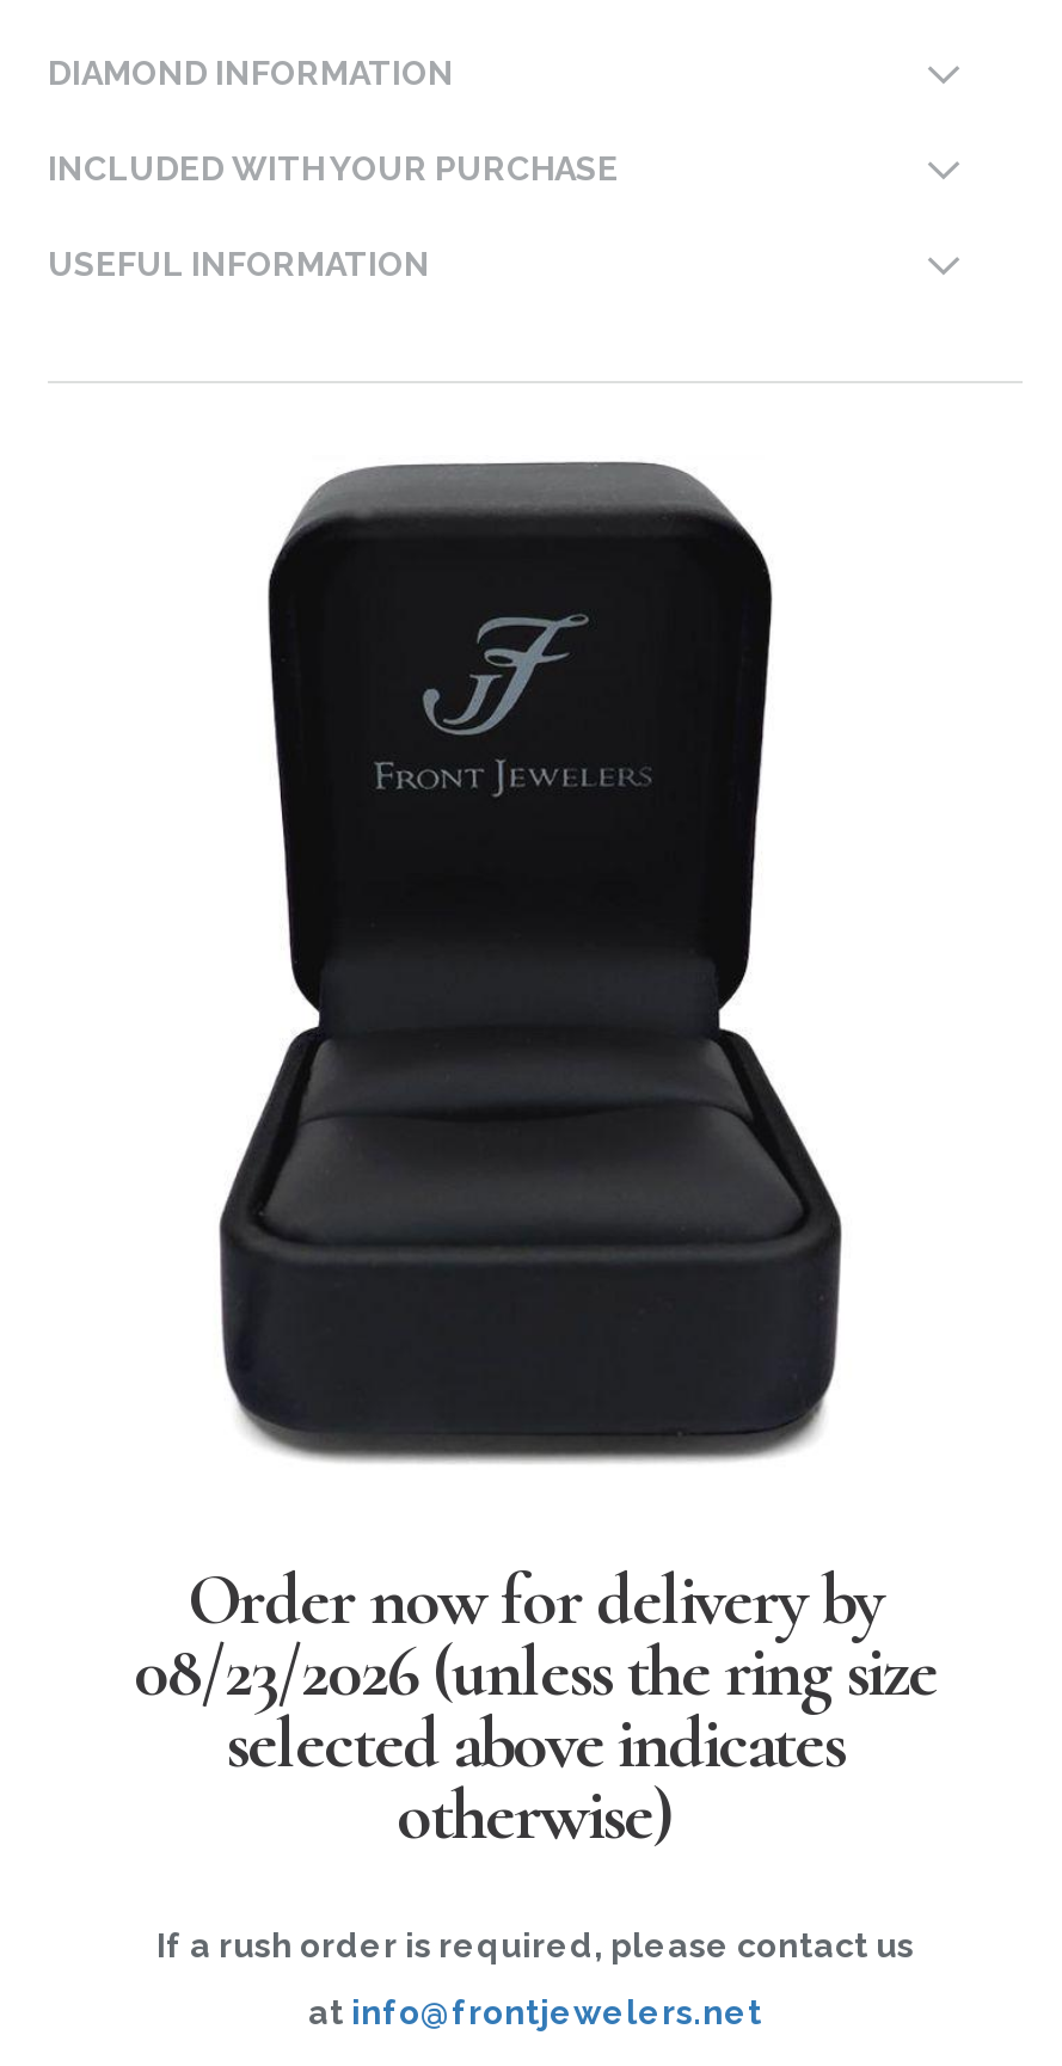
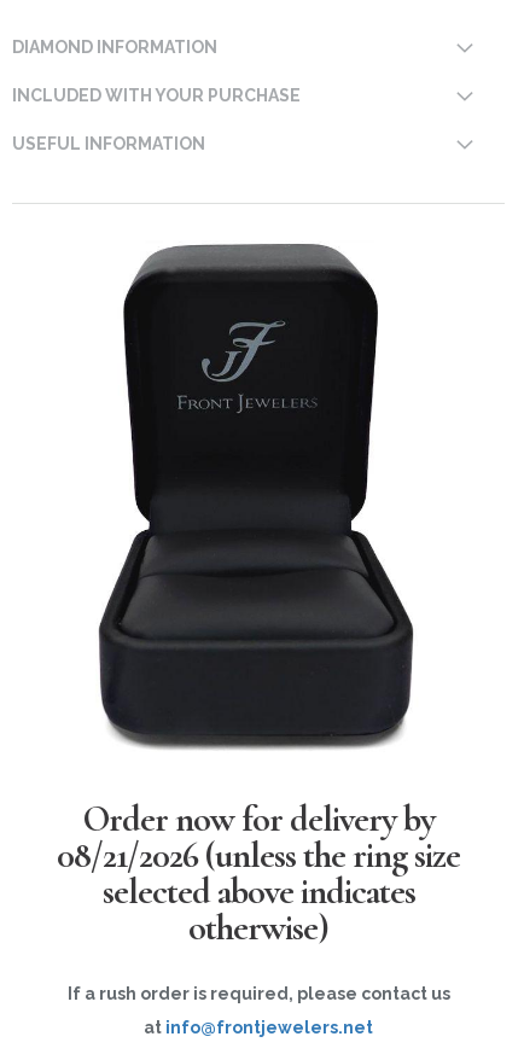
[134,1628,937,1716] 08/23/2026 (unless the ring size -> [57,833,460,878] 08/21/2026 (unless the ring size

